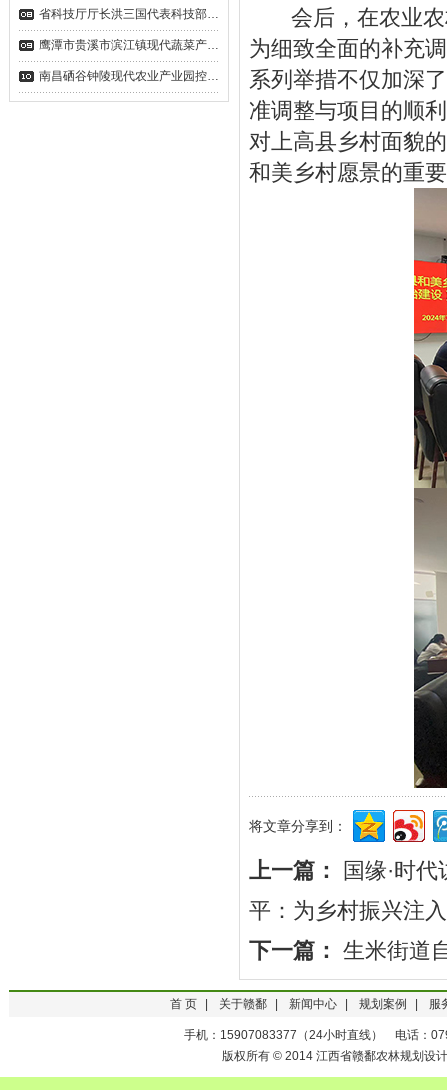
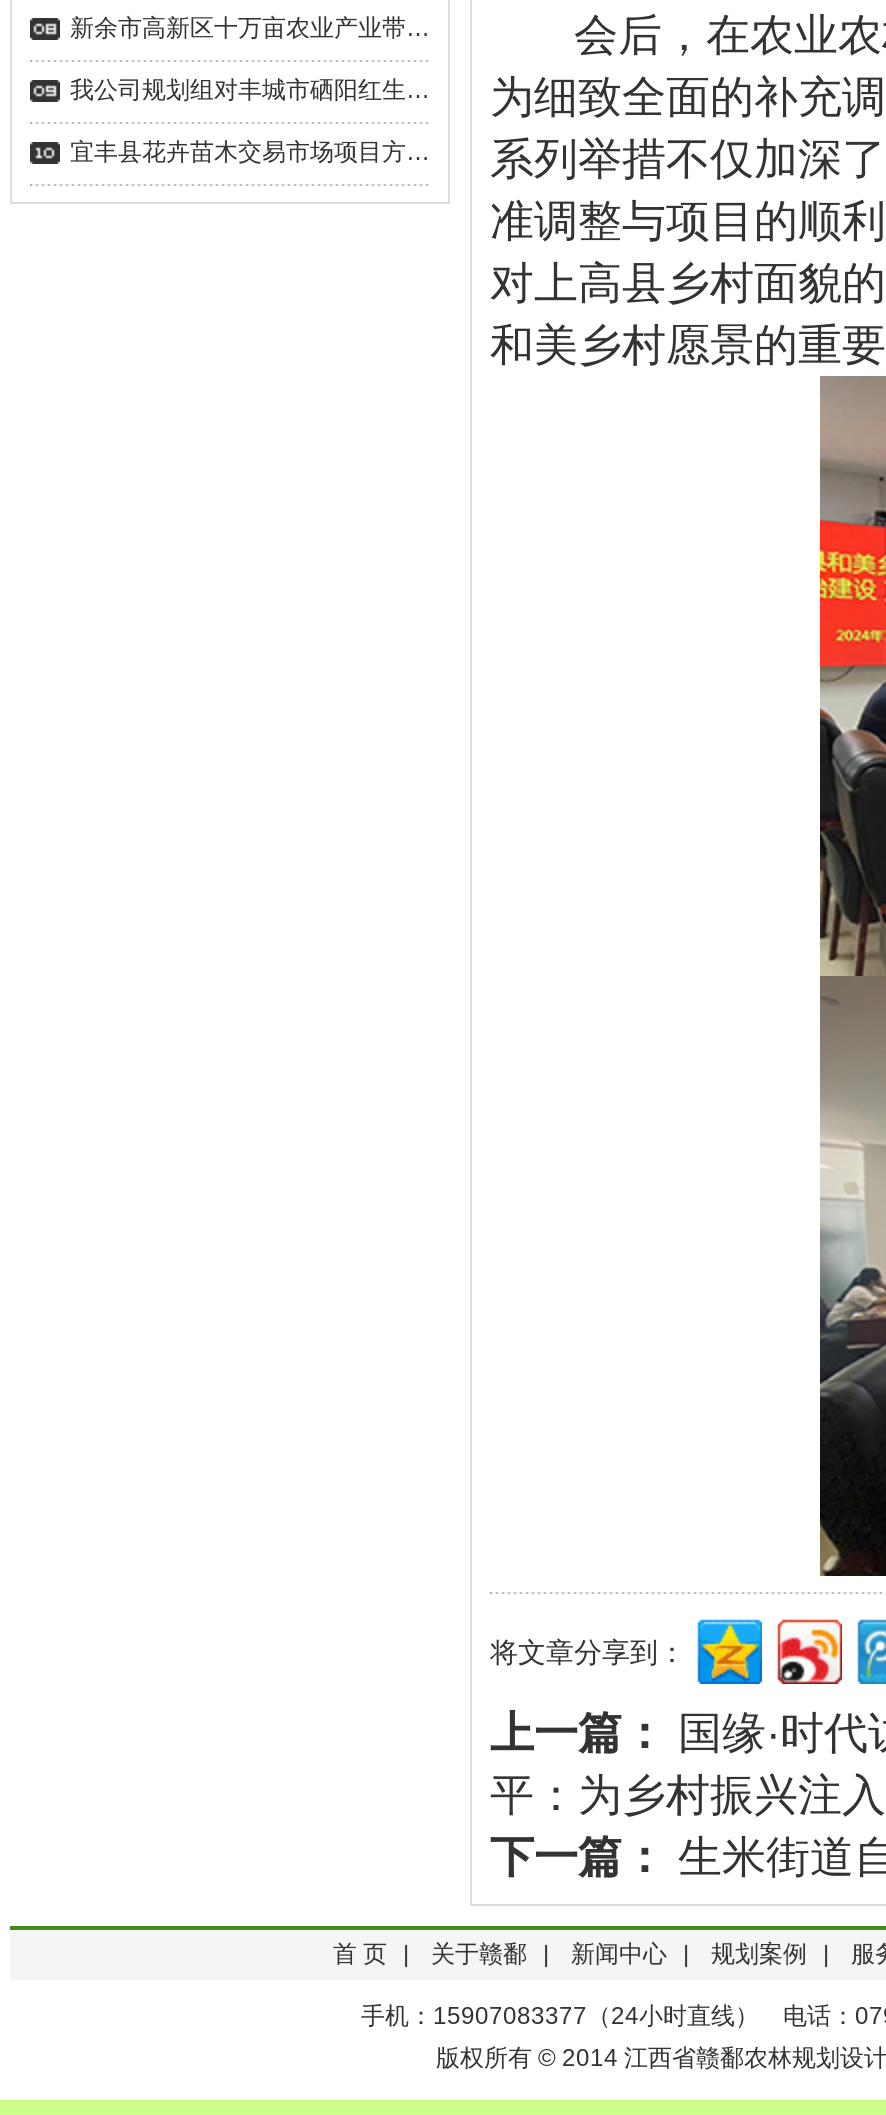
[39,7,219,21] 省科技厅厅长洪三国代表科技部… -> [70,14,430,42] 新余市高新区十万亩农业产业带…
[39,38,219,52] 鹰潭市贵溪市滨江镇现代蔬菜产… -> [70,76,430,104] 我公司规划组对丰城市硒阳红生…
[39,69,219,83] 南昌硒谷钟陵现代农业产业园控… -> [70,138,430,166] 宜丰县花卉苗木交易市场项目方…

